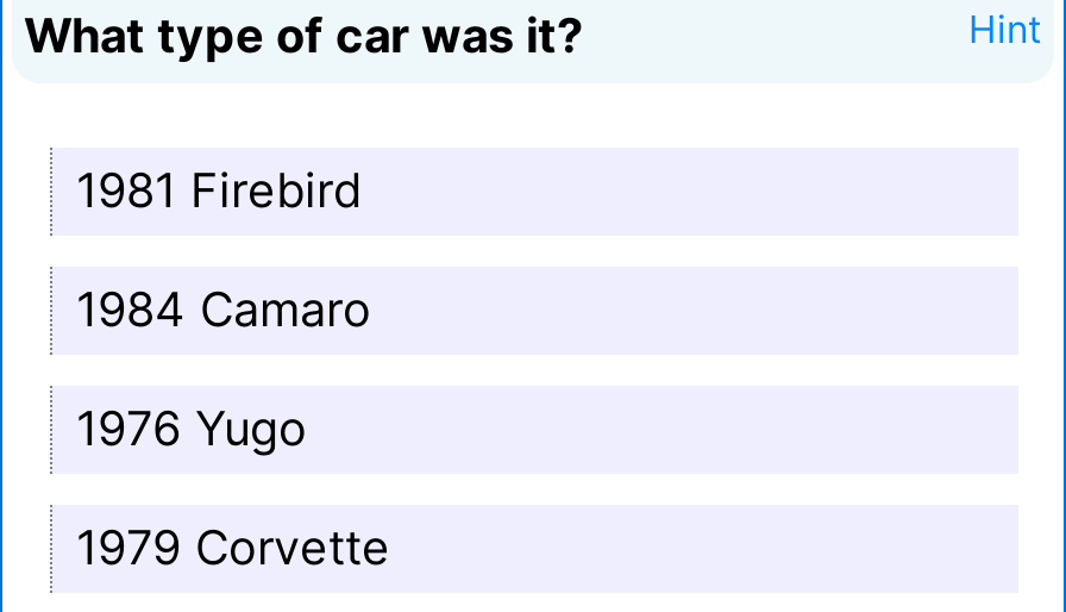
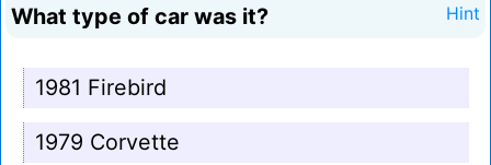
[76,281,371,457] 1984 Camaro | 1976 Yugo -> none

